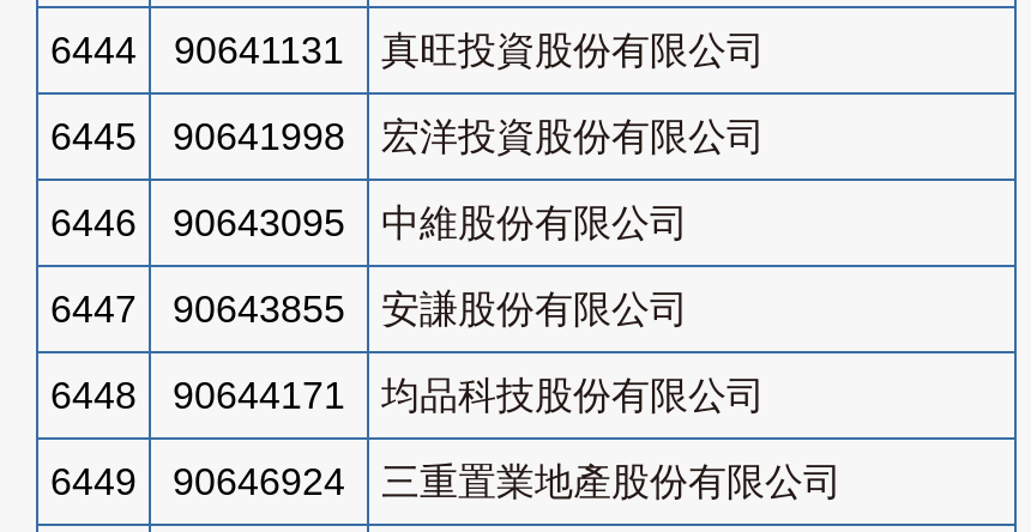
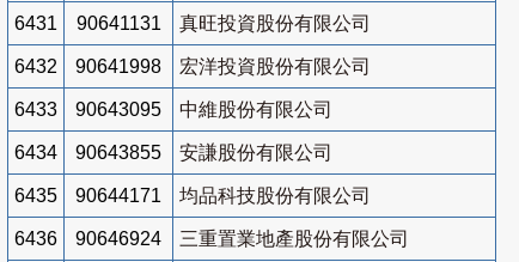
[50,30,765,70] 6444 90641131 真旺投資股份有限公司 -> [14,13,371,33] 6431 90641131 真旺投資股份有限公司
[50,116,765,157] 6445 90641998 宏洋投資股份有限公司 -> [14,56,371,76] 6432 90641998 宏洋投資股份有限公司
[50,202,688,243] 6446 90643095 中維股份有限公司 -> [14,99,332,120] 6433 90643095 中維股份有限公司
[50,289,688,329] 6447 90643855 安謙股份有限公司 -> [14,142,332,163] 6434 90643855 安謙股份有限公司
[50,375,765,416] 6448 90644171 均品科技股份有限公司 -> [14,185,371,206] 6435 90644171 均品科技股份有限公司
[50,461,842,502] 6449 90646924 三重置業地產股份有限公司 -> [14,228,409,249] 6436 90646924 三重置業地產股份有限公司

